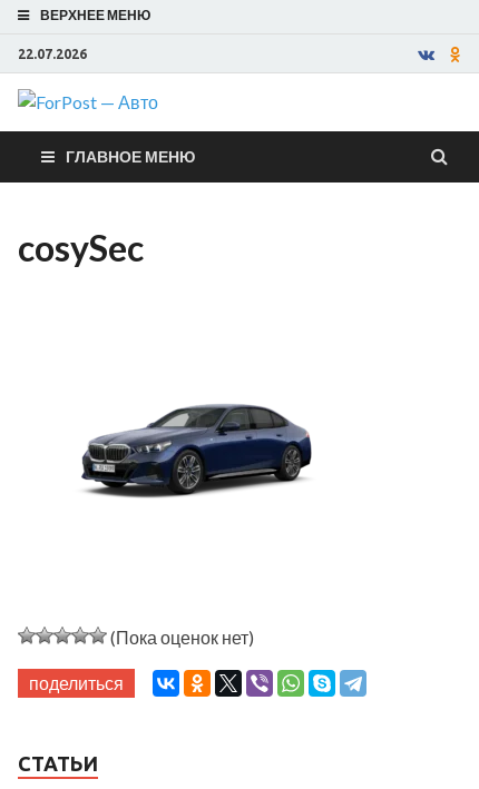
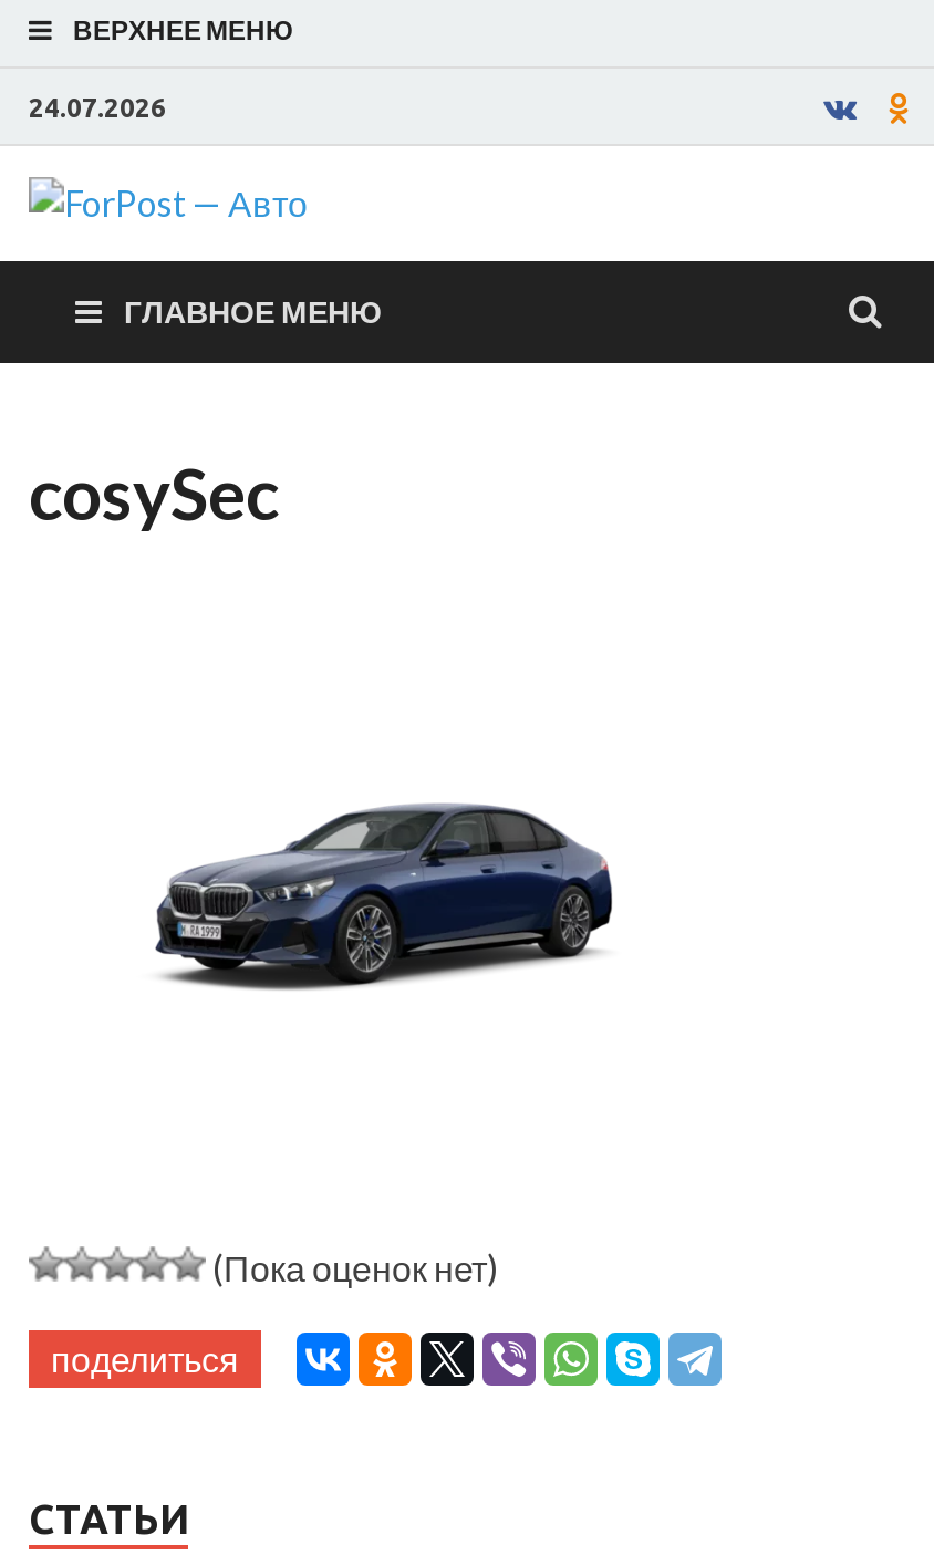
[18,46,87,61] 22.07.2026 -> [29,92,166,121] 24.07.2026

